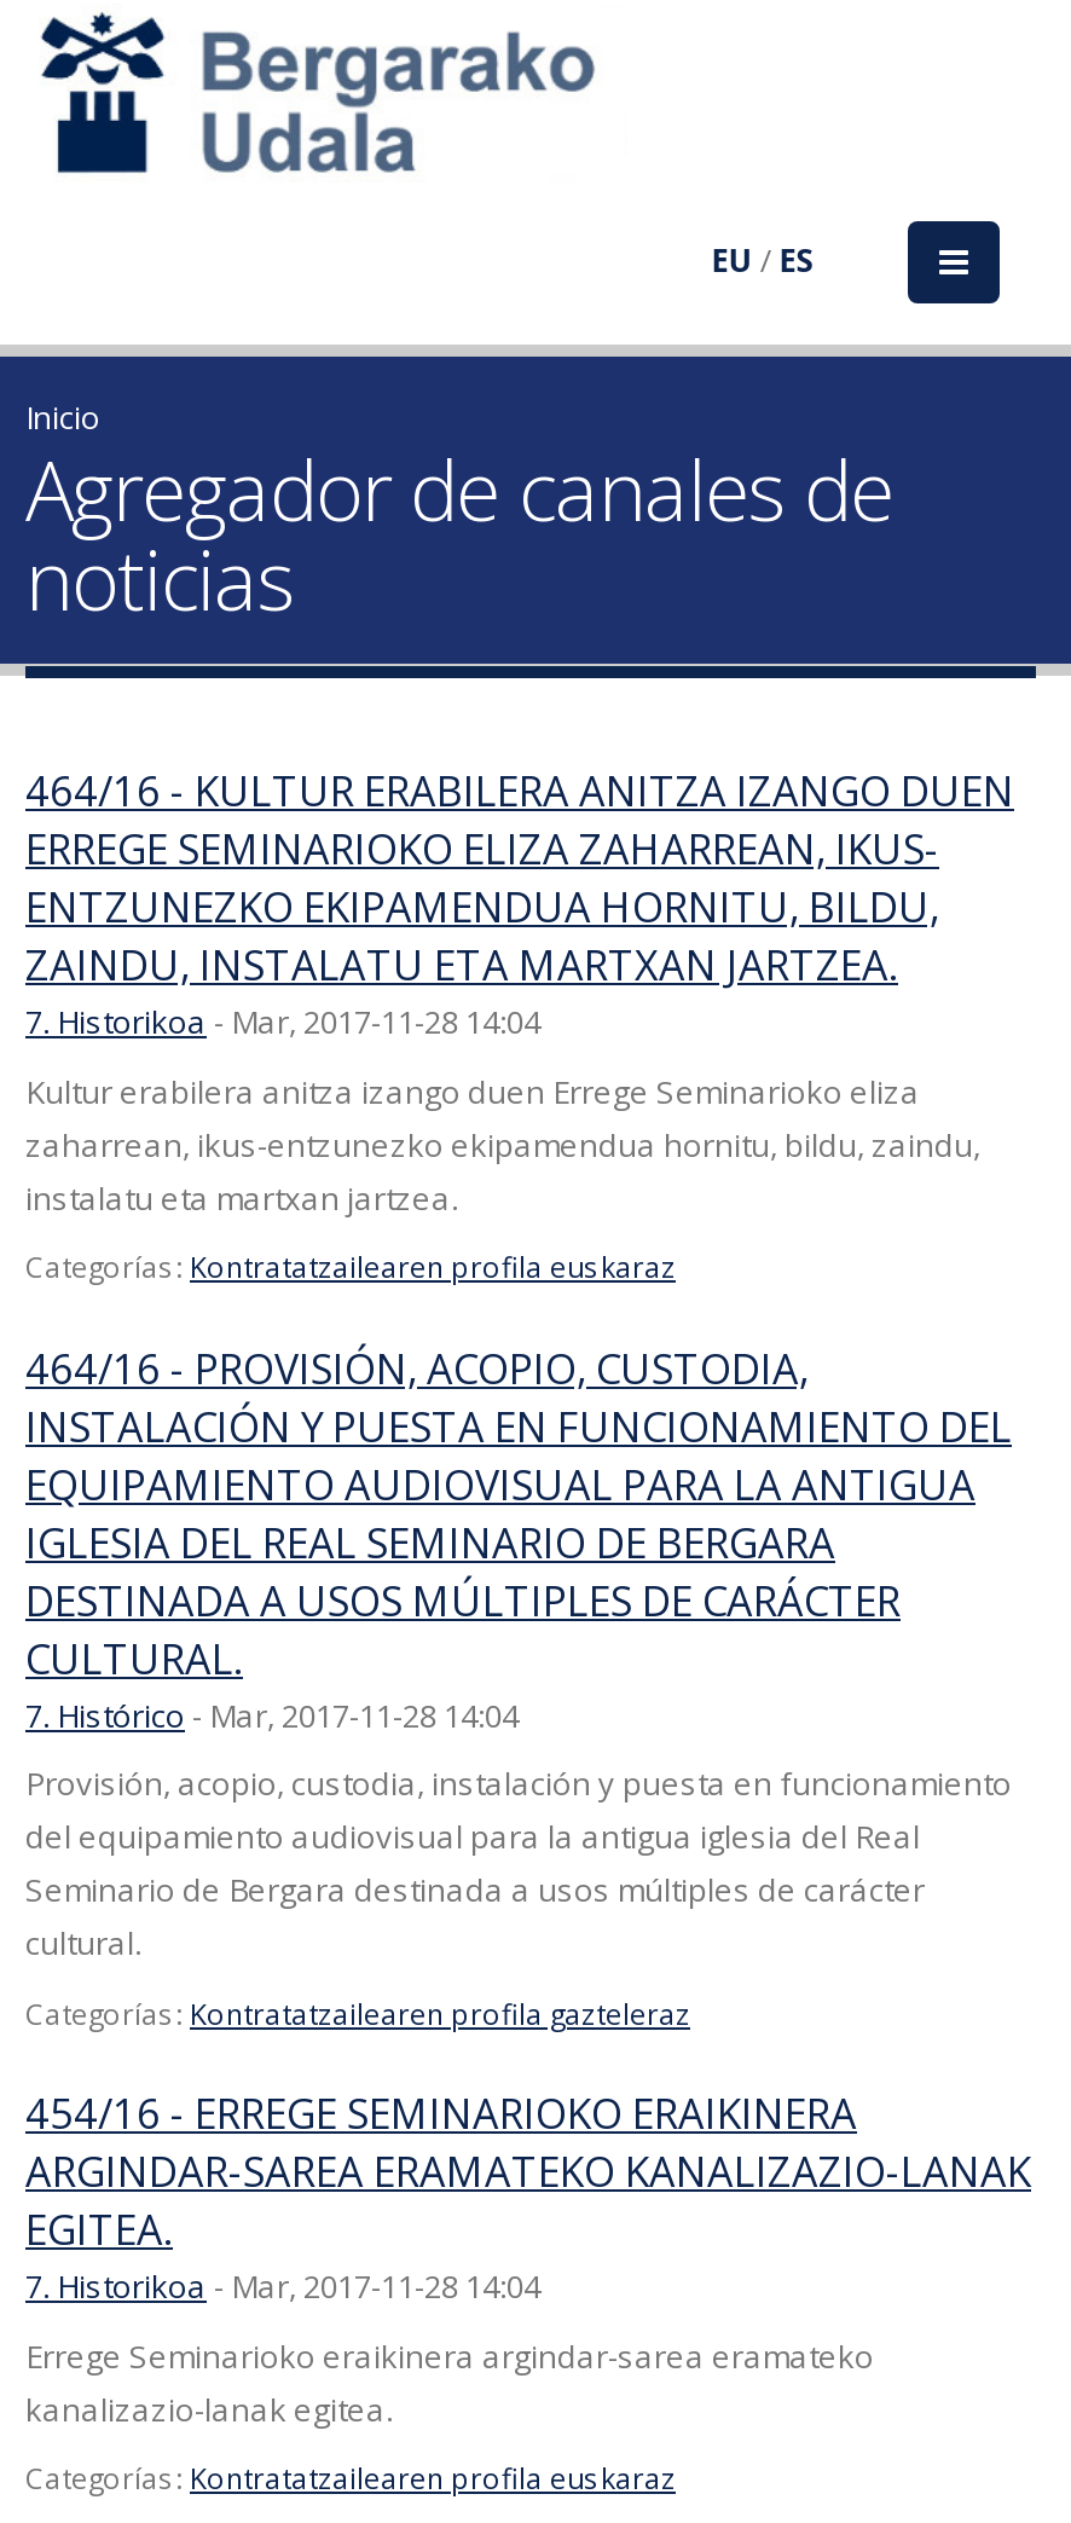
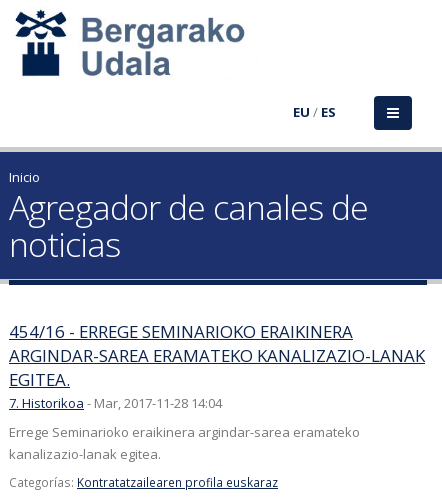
[25,763,1014,2031] 464/16 - KULTUR ERABILERA ANITZA IZANGO DUEN | ERREGE SEMINARIOKO ELIZA ZAHARREAN, IKUS- | ENTZUNEZKO EKIPAMENDUA HORNITU, BILDU, | ZAINDU, INSTALATU ETA MARTXAN JARTZEA. | 7. Historikoa - Mar, 2017-11-28 14:04 | Kultur erabilera anitza izango duen Errege Seminarioko eliza | zaharrean, ikus-entzunezko ekipamendua hornitu, bildu, zaindu, | instalatu eta martxan jartzea. | Categorías: Kontratatzailearen profila euskaraz | 464/16 - PROVISIÓN, ACOPIO, CUSTODIA, | INSTALACIÓN Y PUESTA EN FUNCIONAMIENTO DEL | EQUIPAMIENTO AUDIOVISUAL PARA LA ANTIGUA | IGLESIA DEL REAL SEMINARIO DE BERGARA | DESTINADA A USOS MÚLTIPLES DE CARÁCTER | CULTURAL. | 7. Histórico - Mar, 2017-11-28 14:04 | Provisión, acopio, custodia, instalación y puesta en funcionamiento | del equipamiento audiovisual para la antigua iglesia del Real | Seminario de Bergara destinada a usos múltiples de carácter | cultural. | Categorías: Kontratatzailearen profila gazteleraz -> none

